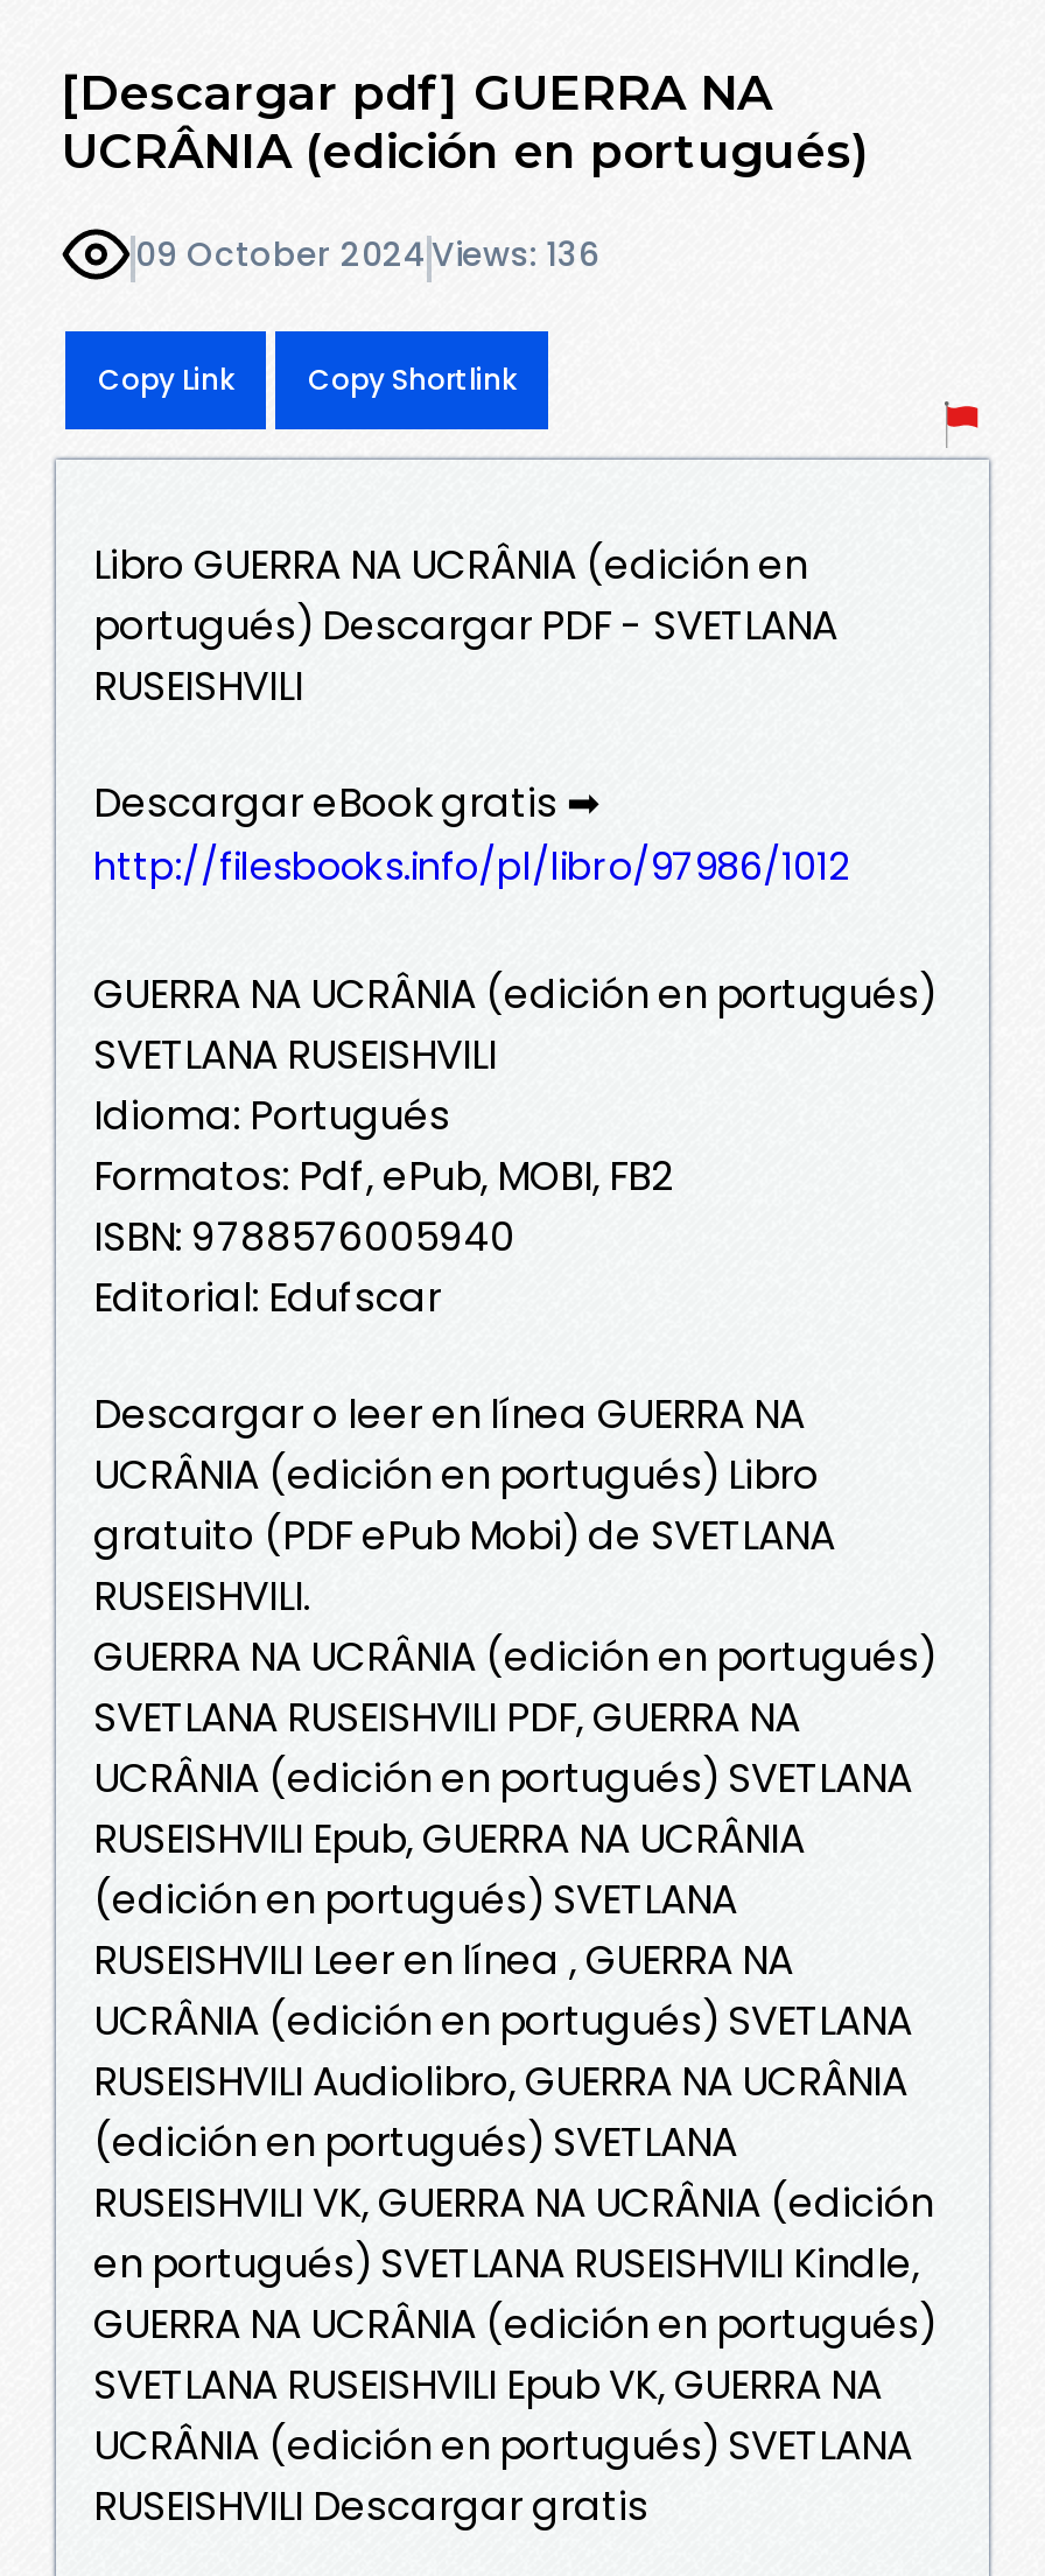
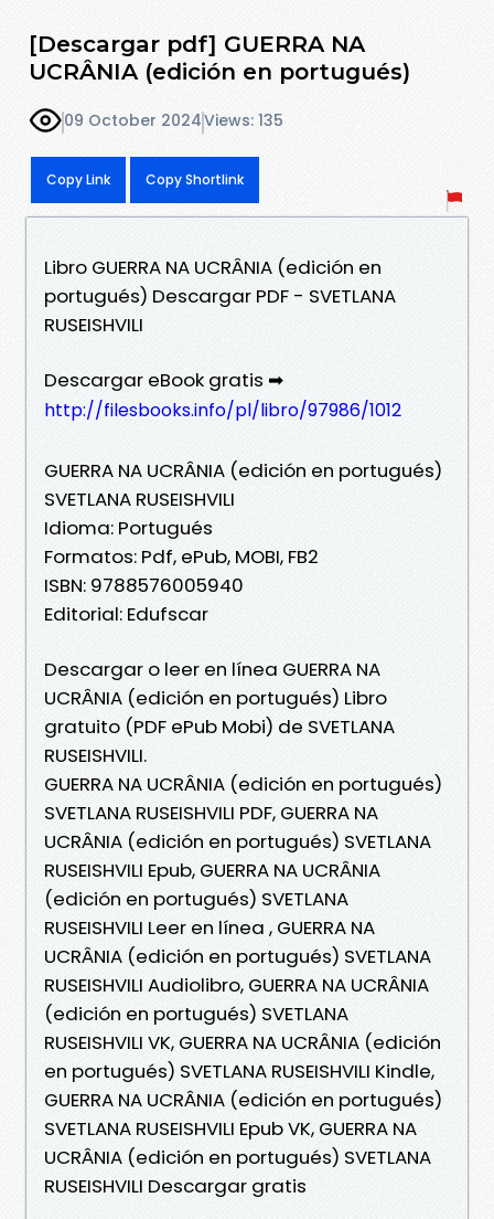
[135,232,599,279] 09 October 2024 Views: 136 -> [64,110,283,132] 09 October 2024 Views: 135

